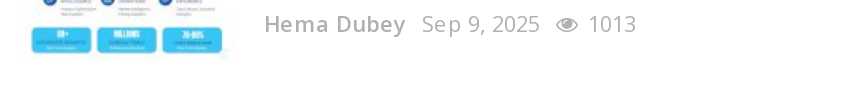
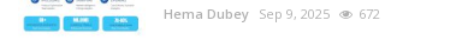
[264,8,636,38] Hema Dubey Sep 9, 2025 1013 -> [164,5,380,22] Hema Dubey Sep 9, 2025 672

